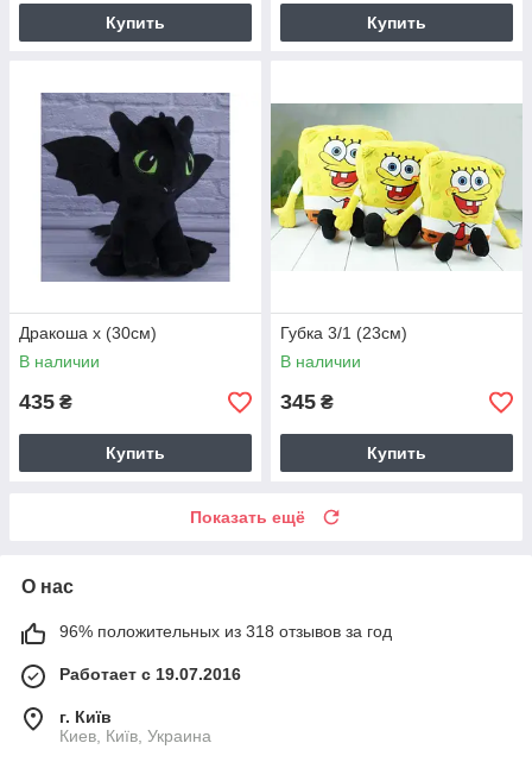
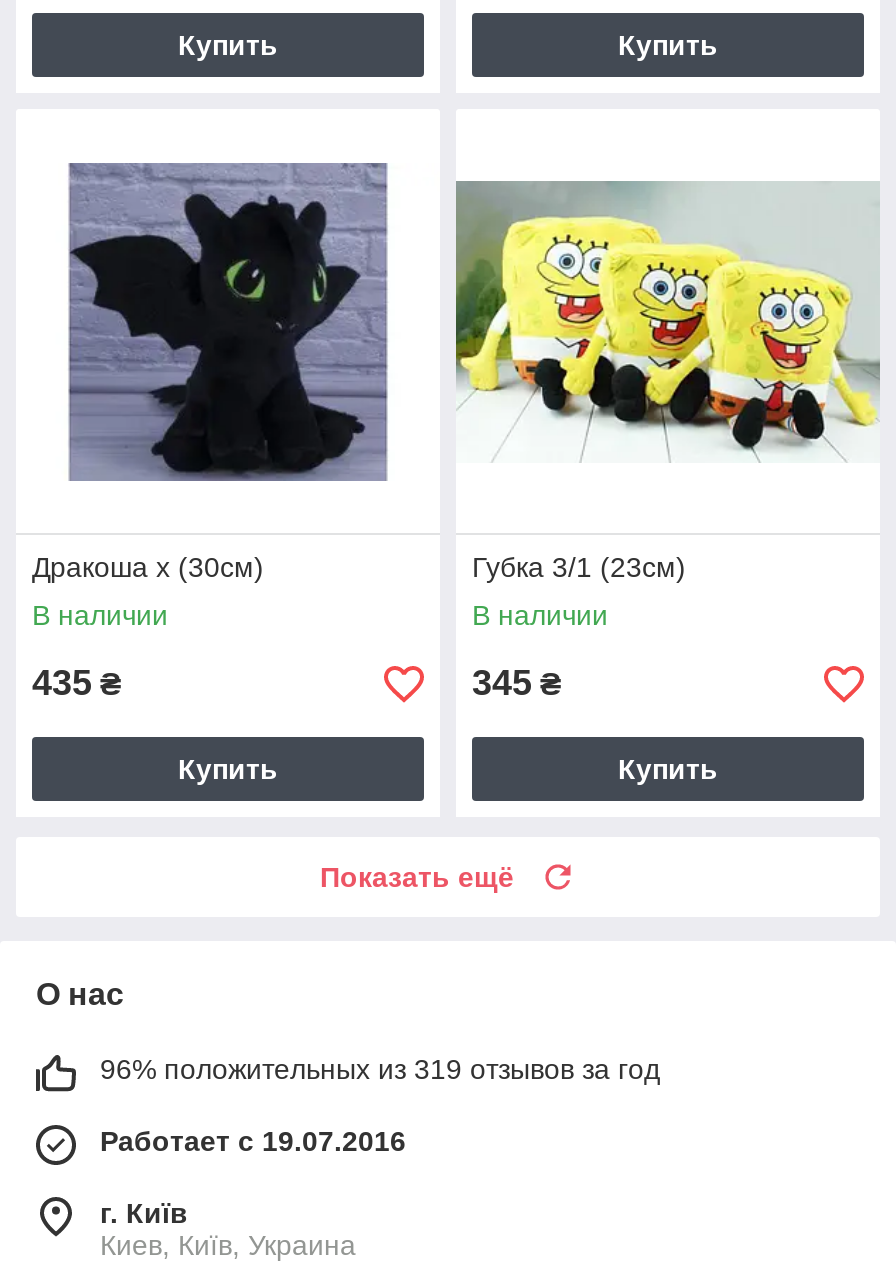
[59,622,392,641] 96% положительных из 318 отзывов за год -> [100,1054,660,1086] 96% положительных из 319 отзывов за год

